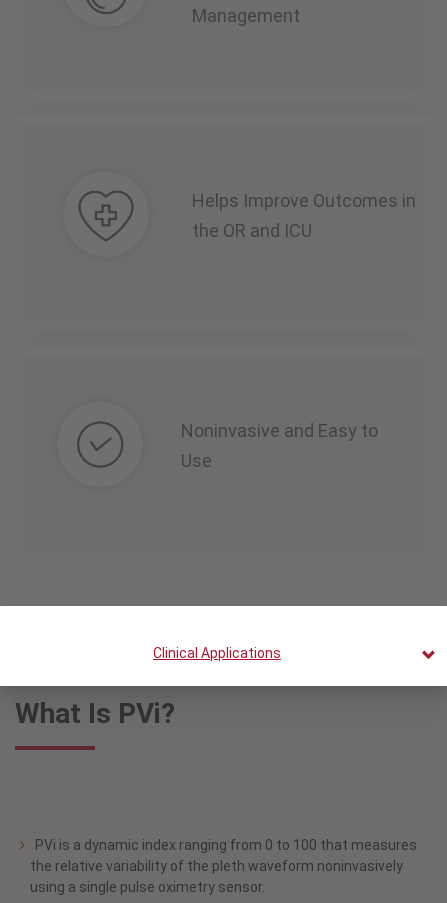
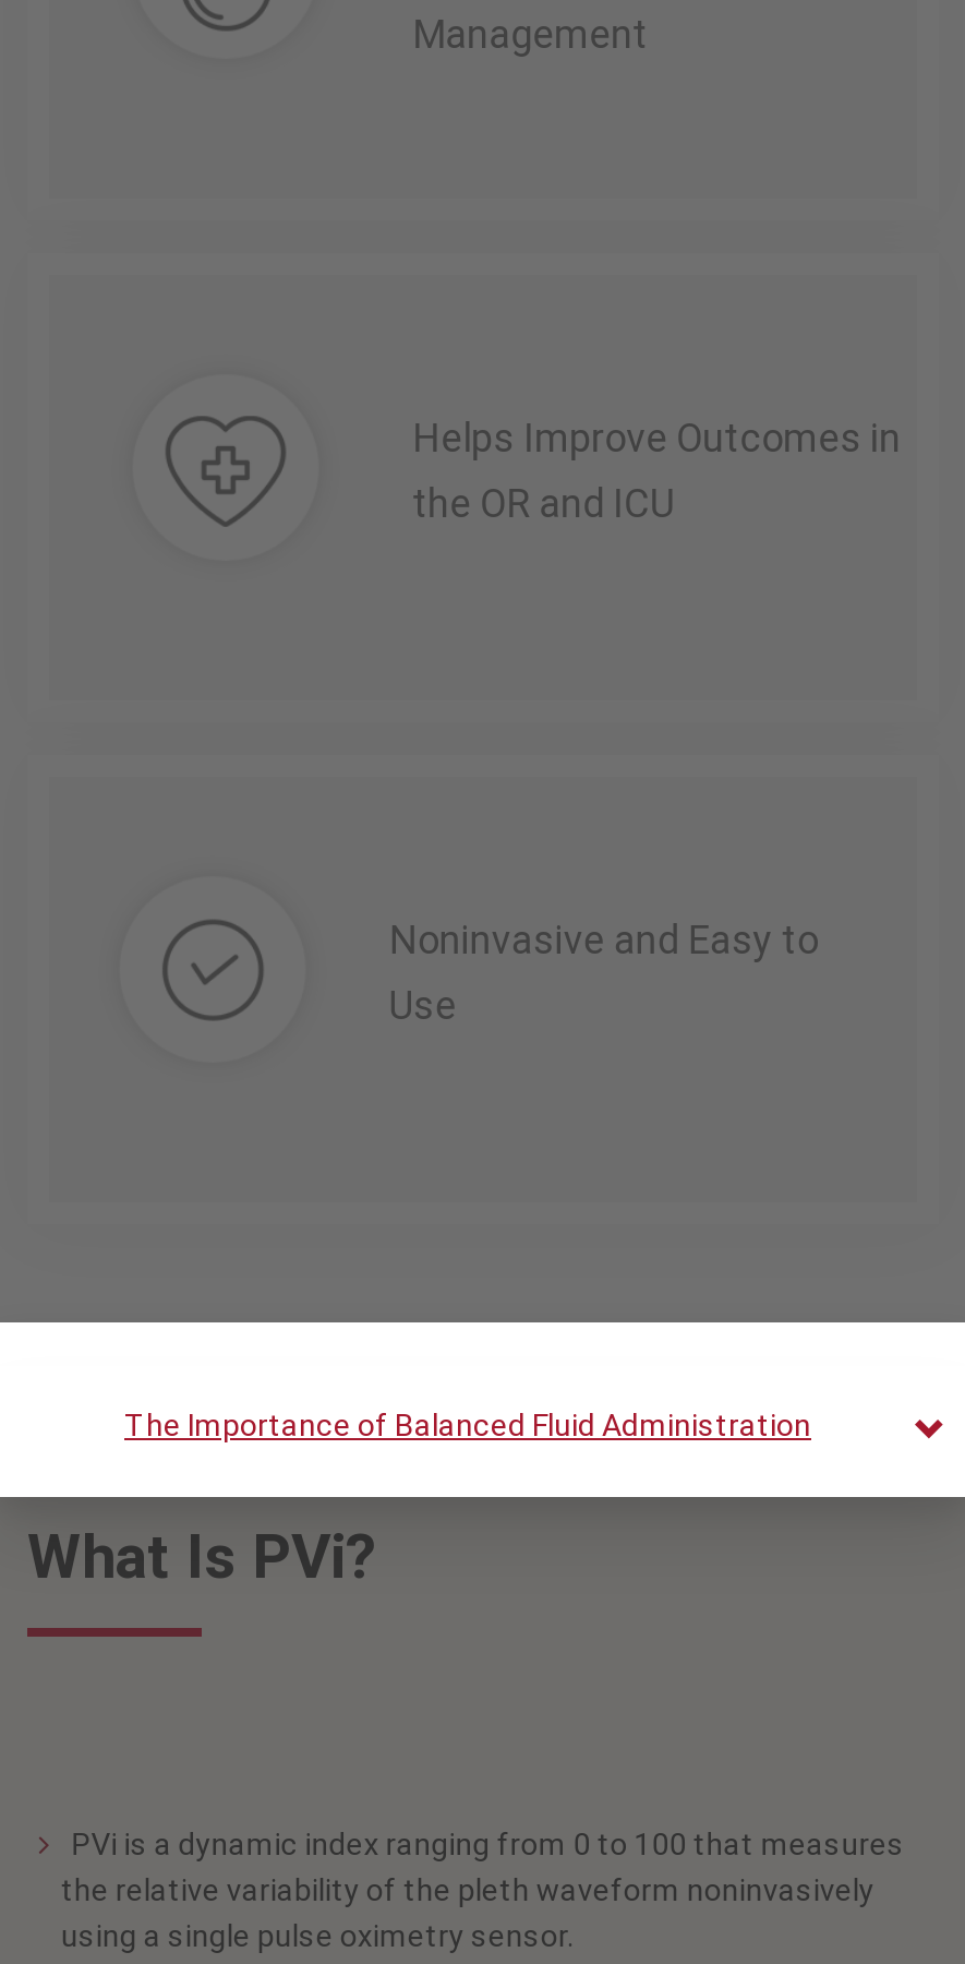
[153,645,281,661] Clinical Applications -> [124,1408,811,1442] The Importance of Balanced Fluid Administration

